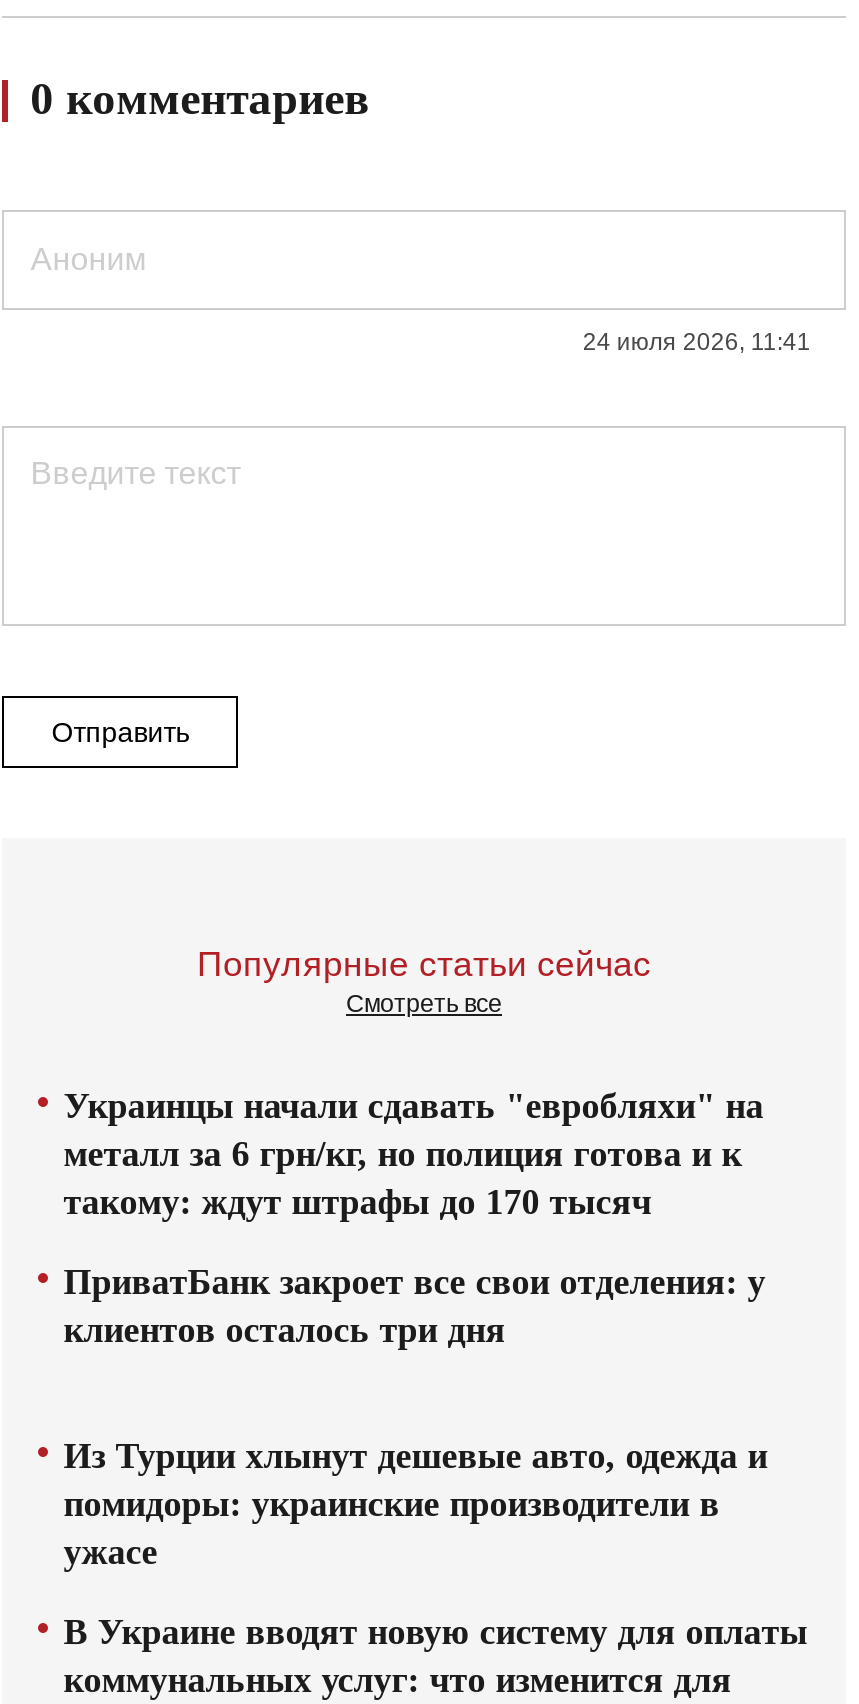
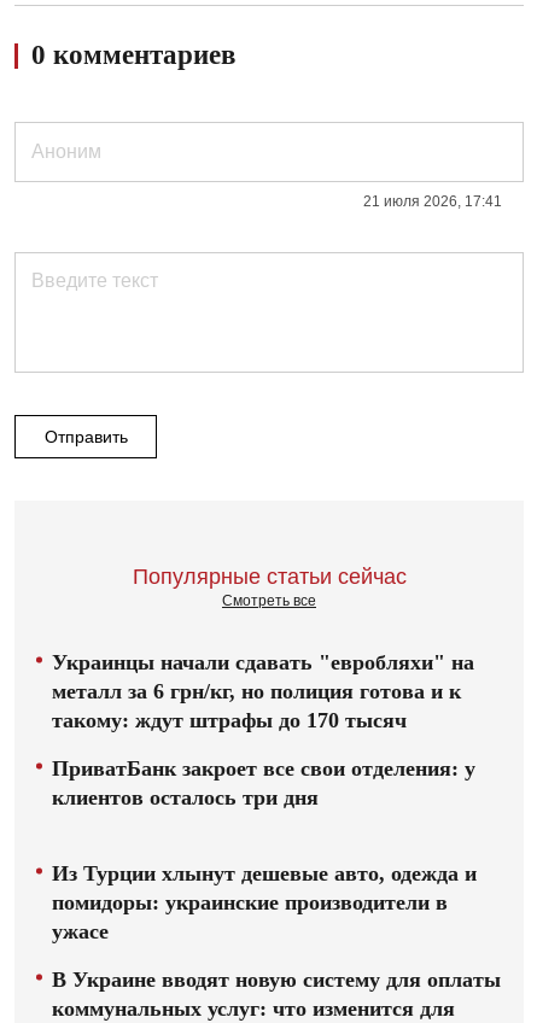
[583,328,811,356] 24 июля 2026, 11:41 -> [364,193,502,210] 21 июля 2026, 17:41

